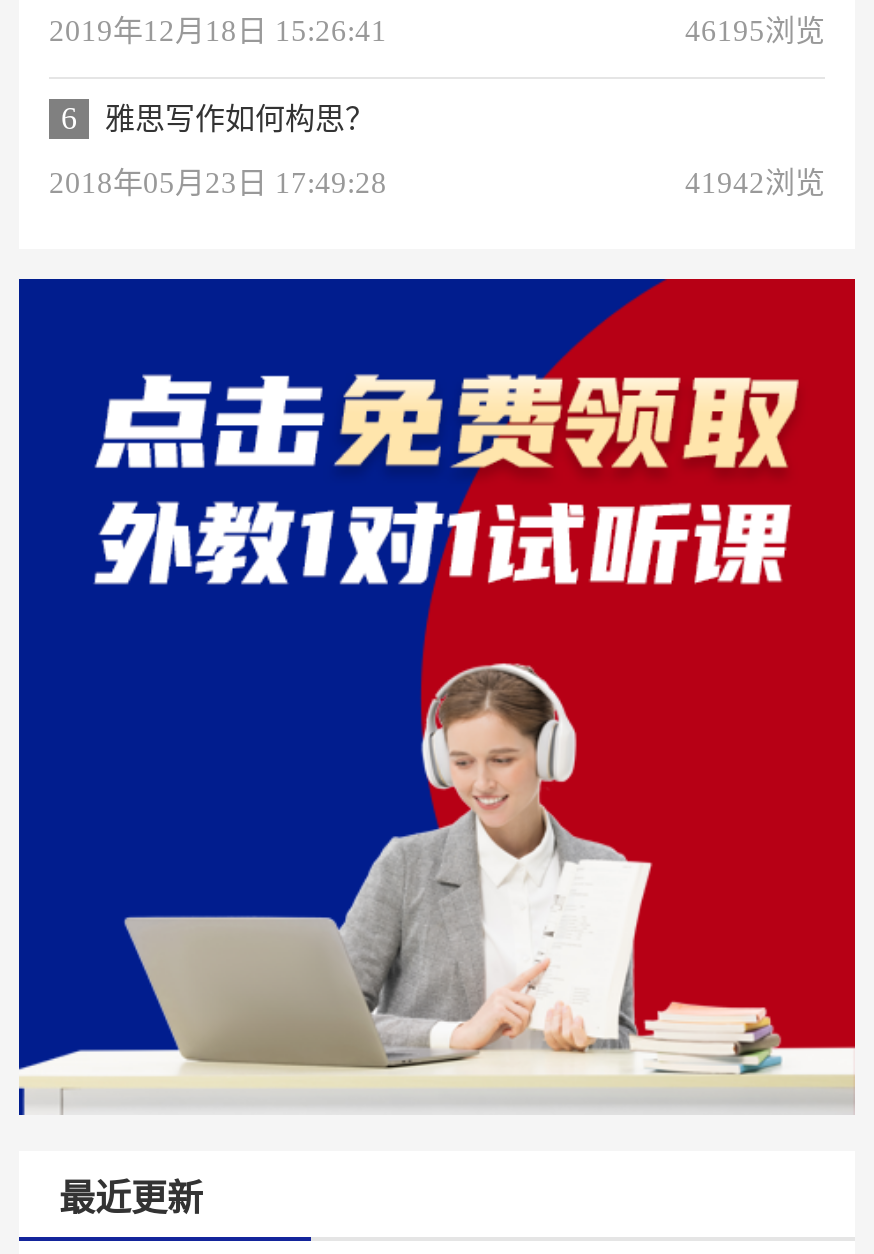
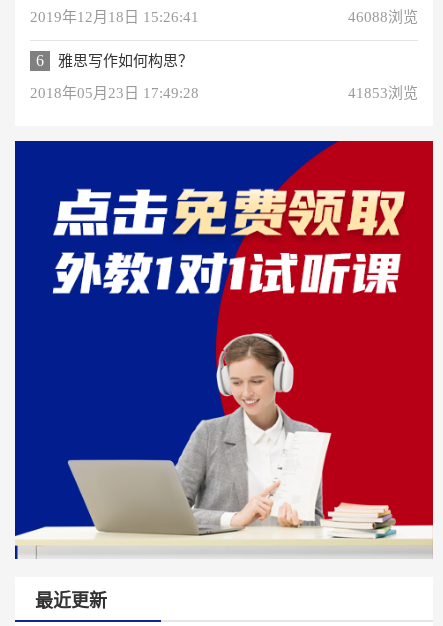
[685,15,825,47] 46195浏览 -> [348,9,418,25] 46088浏览
[685,167,825,199] 41942浏览 -> [348,85,418,101] 41853浏览

